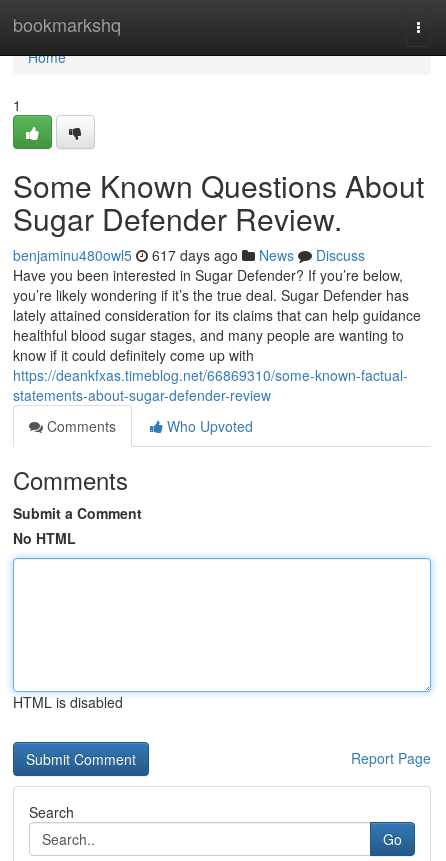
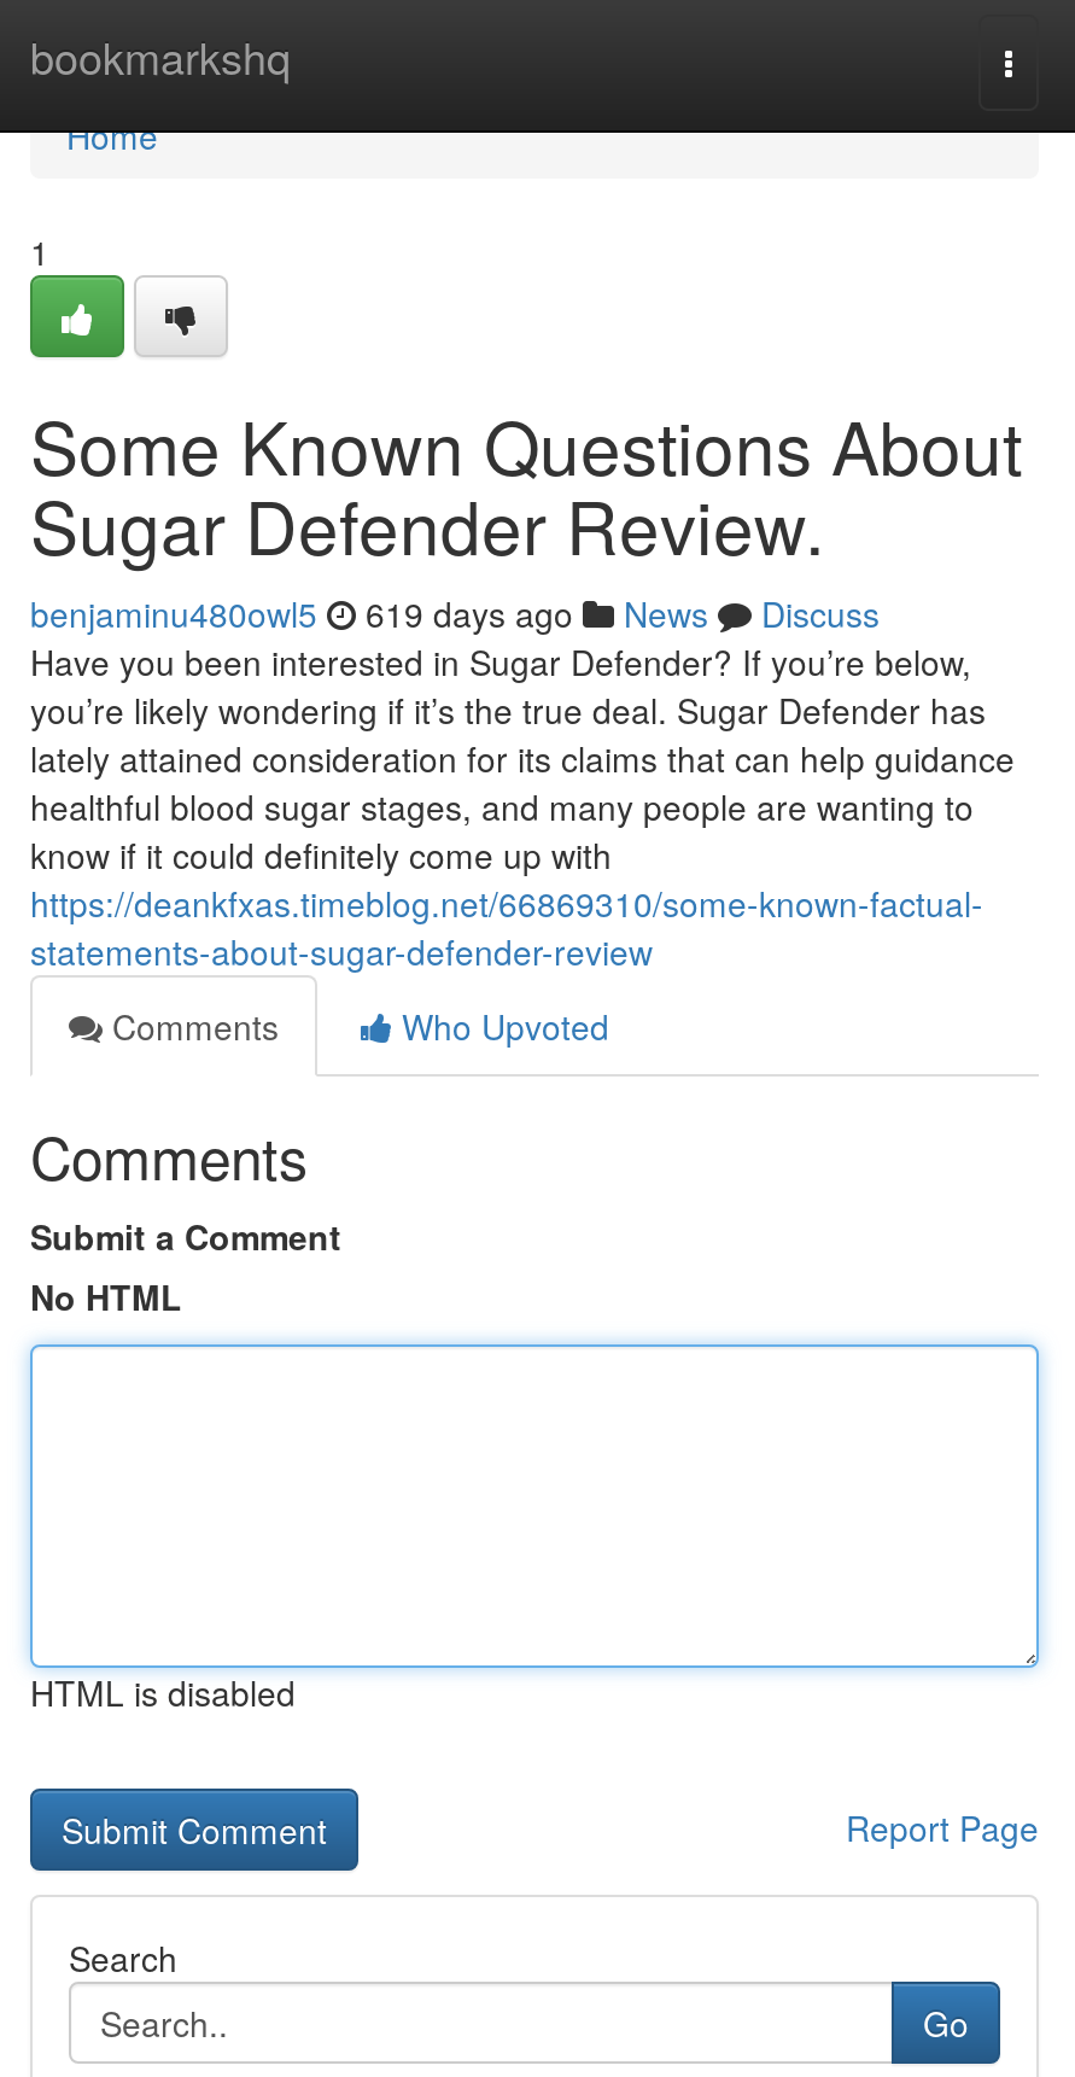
[13,245,365,265] benjaminu480owl5 617 days ago News Discuss -> [30,589,880,637] benjaminu480owl5 619 days ago News Discuss

